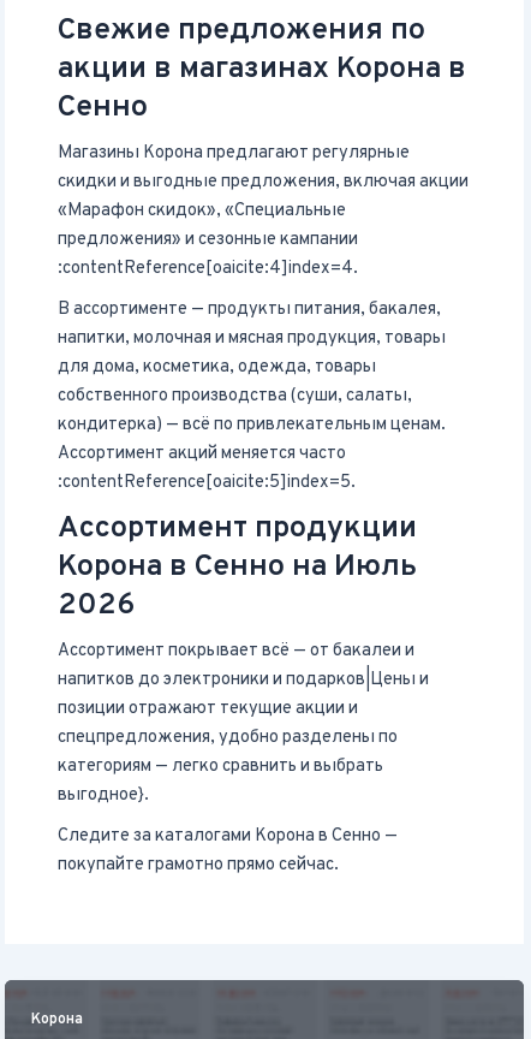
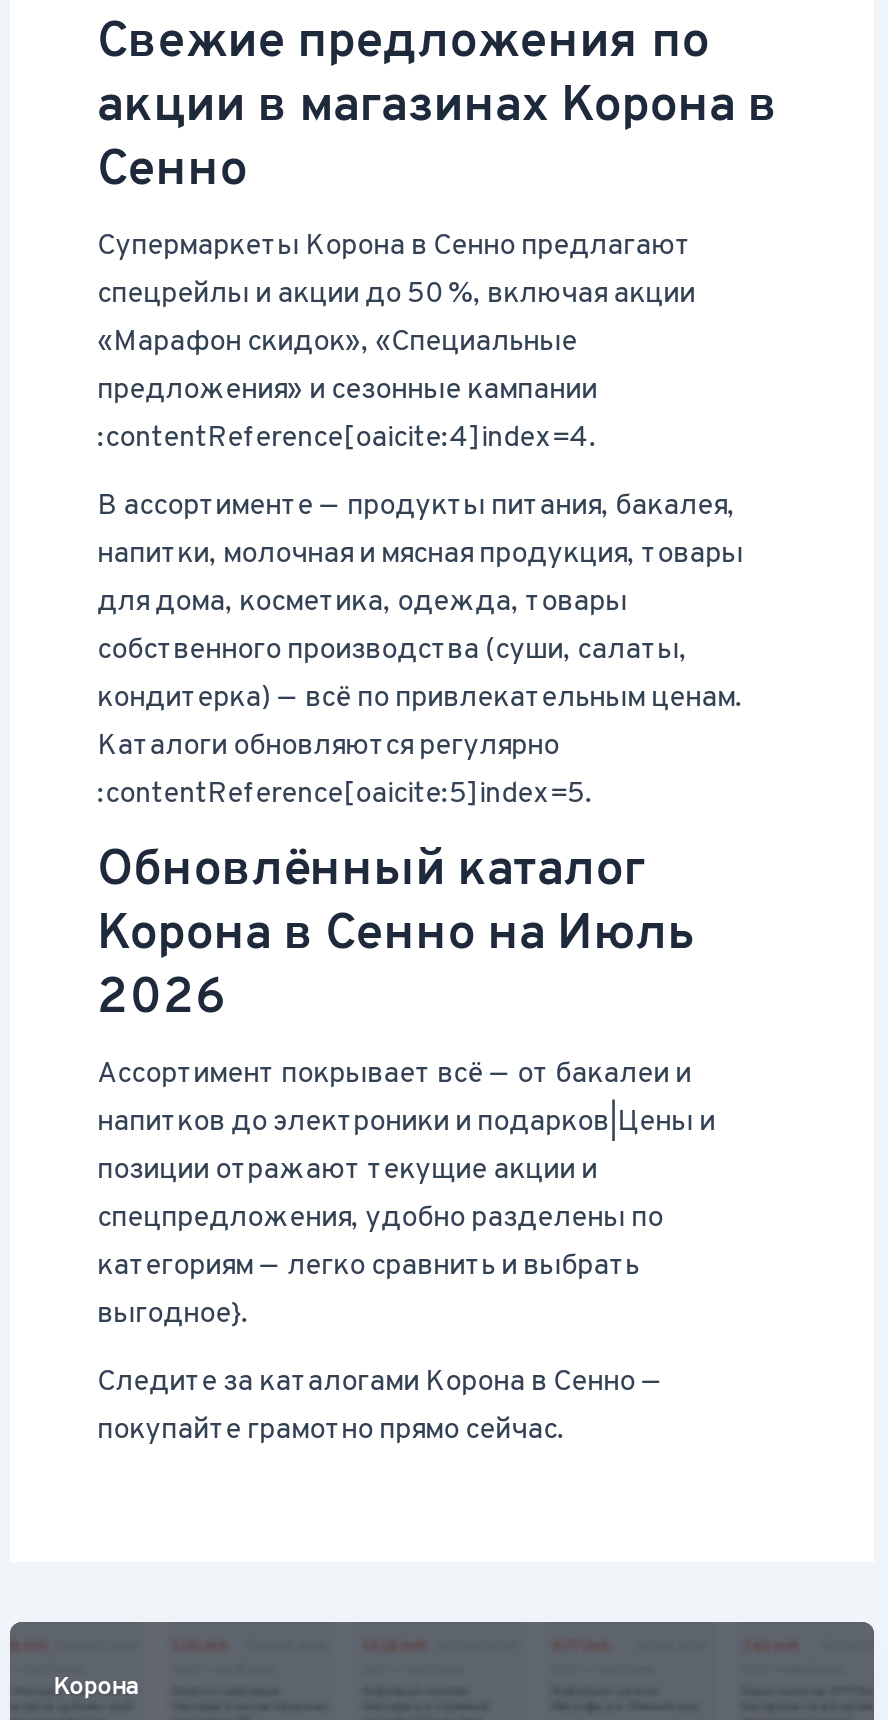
[57,141,468,193] Магазины Корона предлагают регулярные | скидки и выгодные предложения, включая акции -> [97,227,695,313] Супермаркеты Корона в Сенно предлагают | спецрейлы и акции до 50 %, включая акции
[57,442,346,465] Ассортимент акций меняется часто -> [97,727,559,765] Каталоги обновляются регулярно
[57,509,416,548] Ассортимент продукции -> [97,839,645,903] Обновлённый каталог

